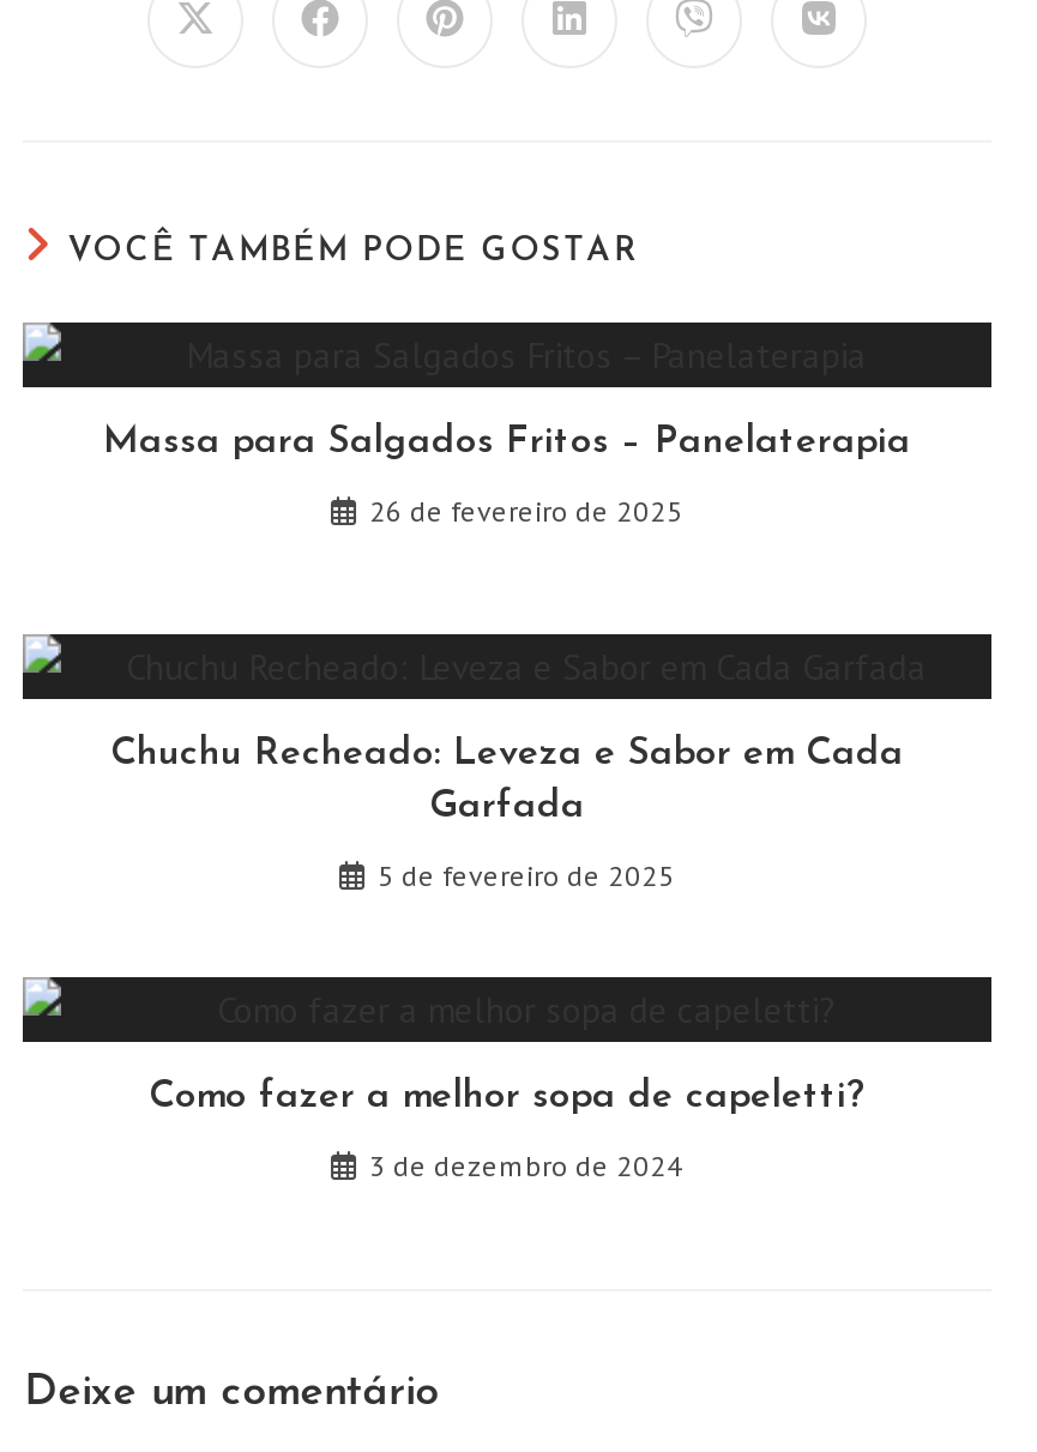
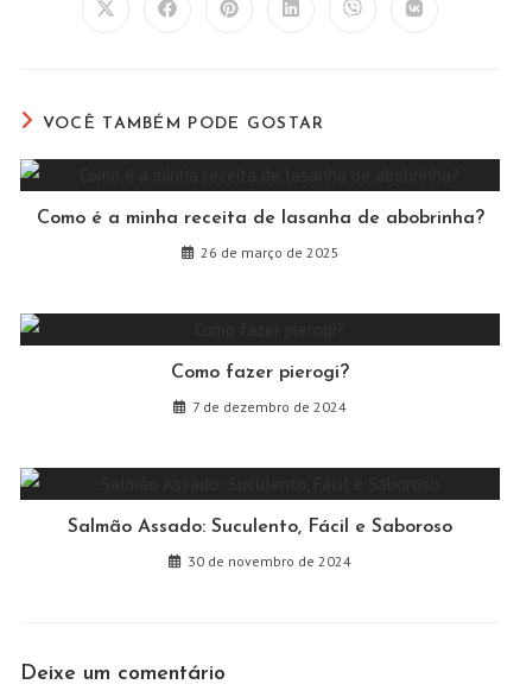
[103,423,911,461] Massa para Salgados Fritos – Panelaterapia -> [36,209,484,228] Como é a minha receita de lasanha de abobrinha?
[369,492,683,528] 26 de fevereiro de 2025 -> [200,244,339,261] 26 de março de 2025
[110,734,904,825] Chuchu Recheado: Leveza e Sabor em Cada | Garfada -> [171,364,349,383] Como fazer pierogi?
[378,857,675,893] 5 de fevereiro de 2025 -> [192,398,347,416] 7 de dezembro de 2024
[149,1077,866,1116] Como fazer a melhor sopa de capeletti? -> [68,518,452,537] Salmão Assado: Suculento, Fácil e Saboroso
[369,1147,683,1183] 3 de dezembro de 2024 -> [188,552,351,570] 30 de novembro de 2024

